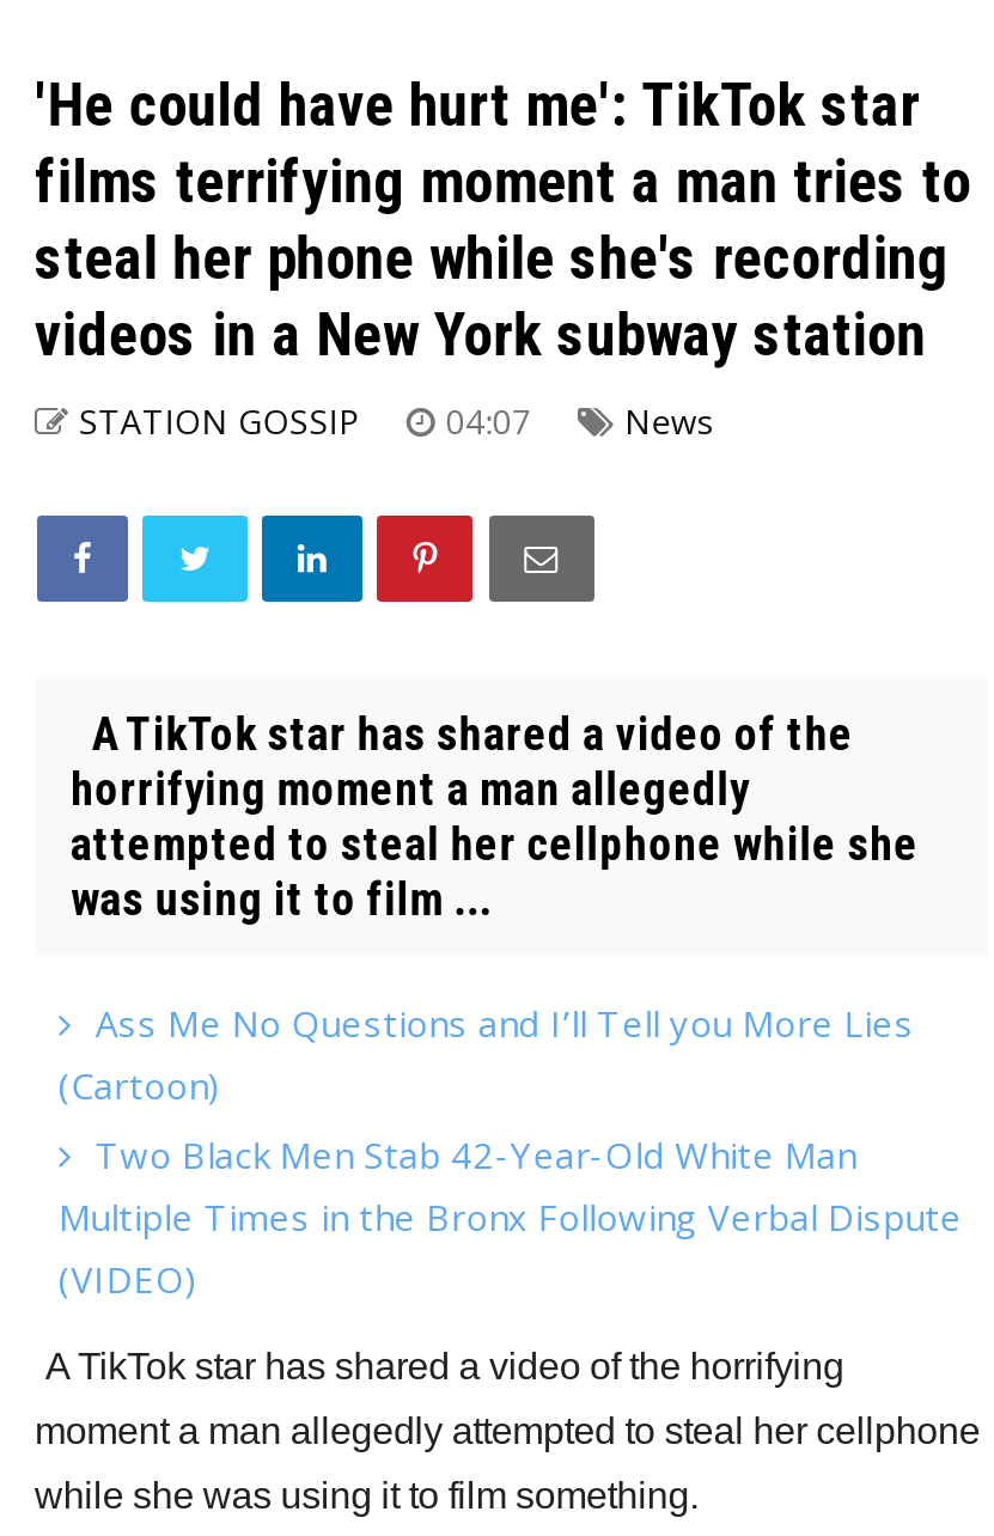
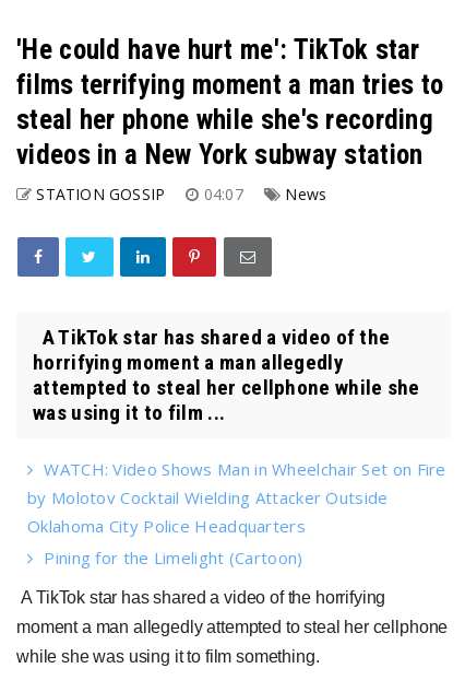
[59,998,962,1302] Ass Me No Questions and I’ll Tell you More Lies | (Cartoon) | Two Black Men Stab 42-Year-Old White Man | Multiple Times in the Bronx Following Verbal Dispute | (VIDEO) -> [27,458,446,568] WATCH: Video Shows Man in Wheelchair Set on Fire | by Molotov Cocktail Wielding Attacker Outside | Oklahoma City Police Headquarters | Pining for the Limelight (Cartoon)

